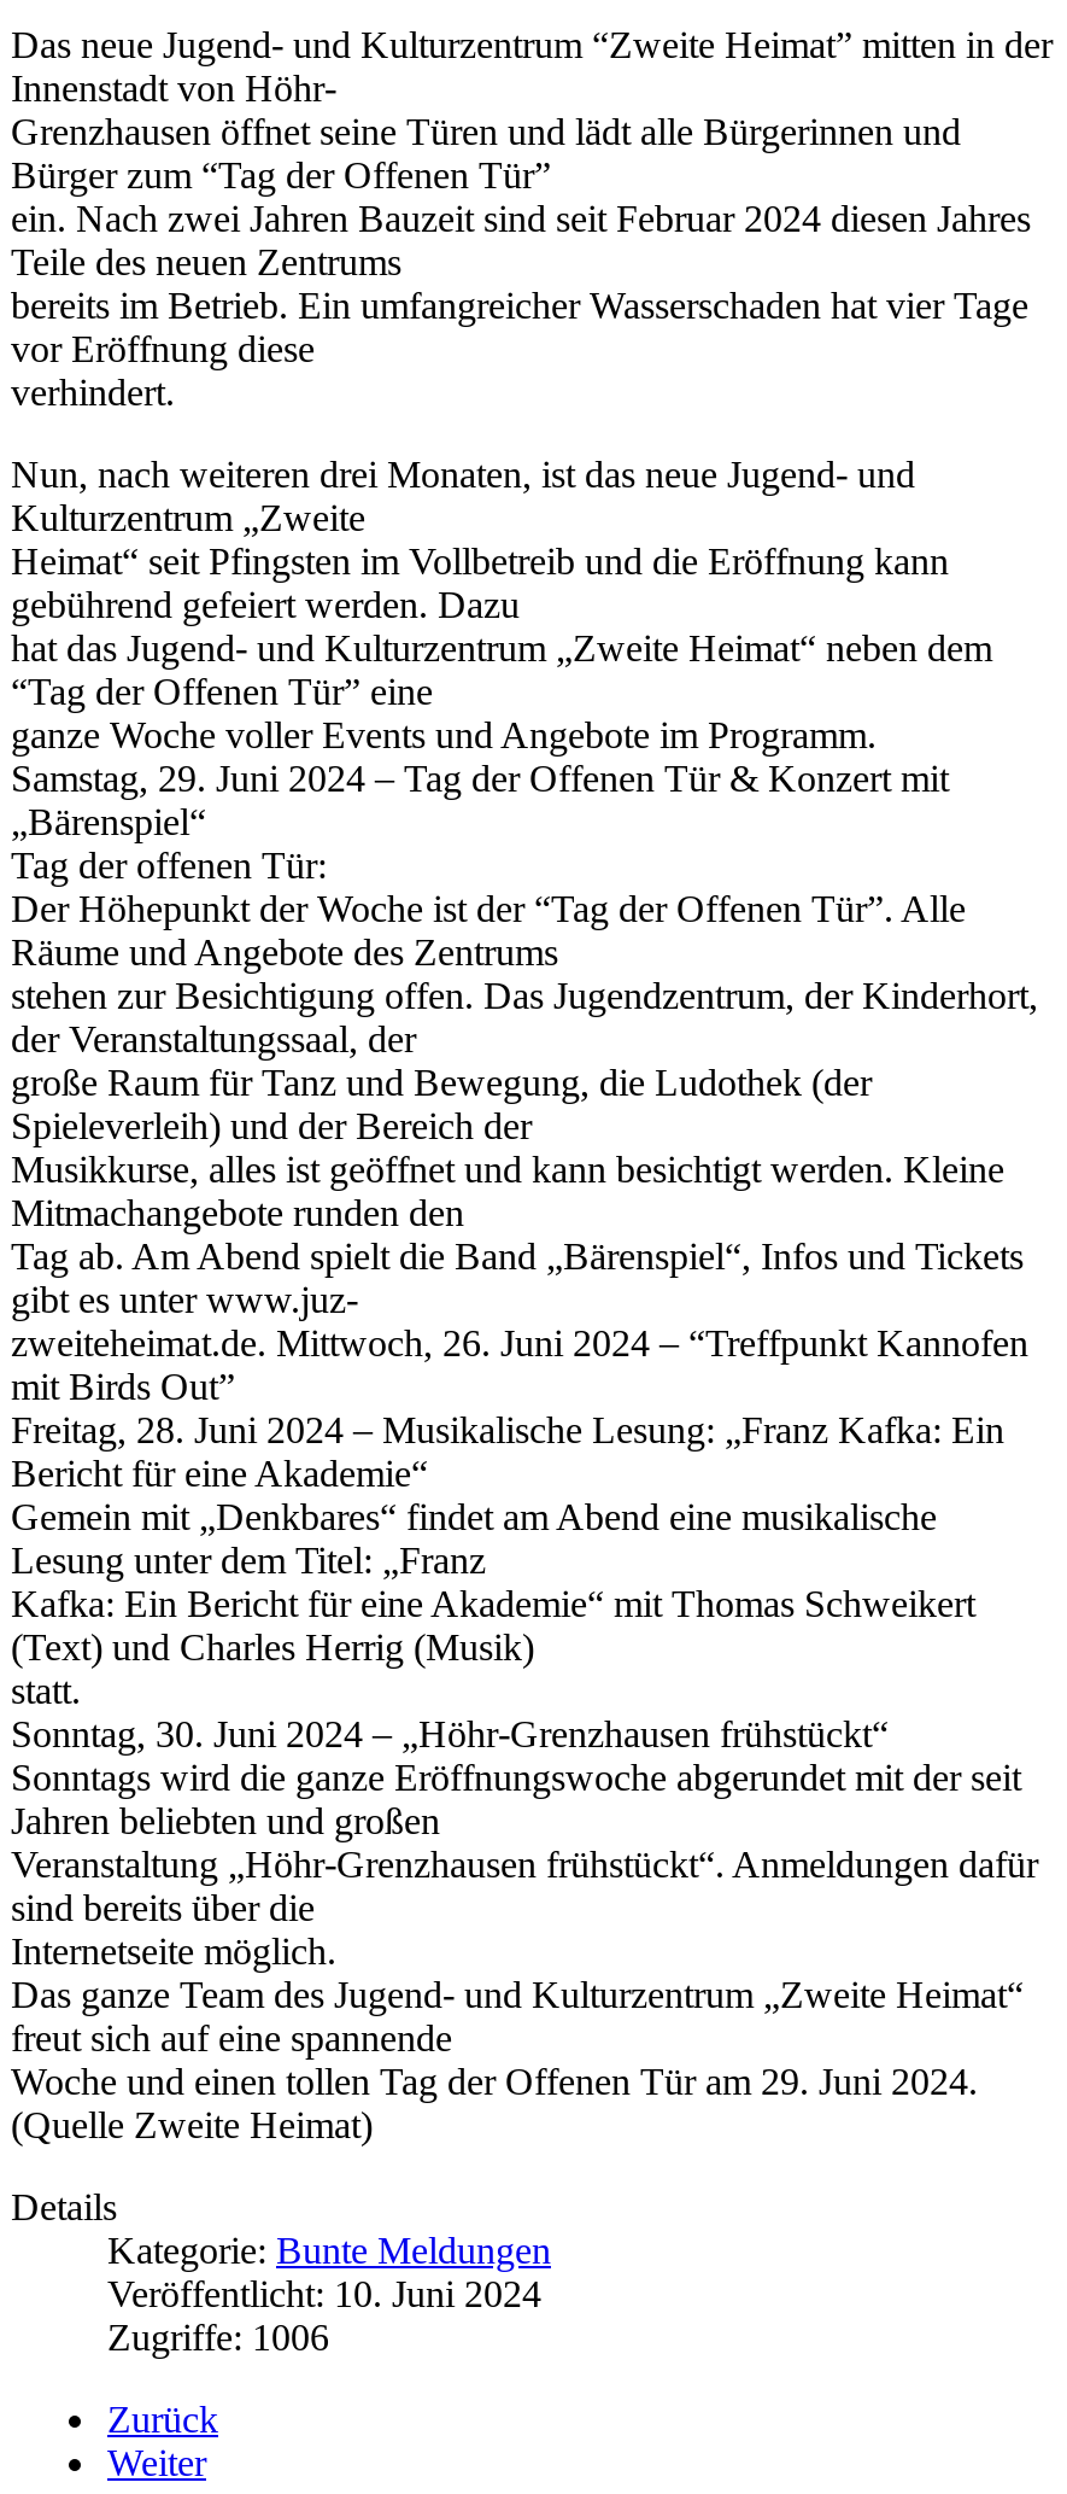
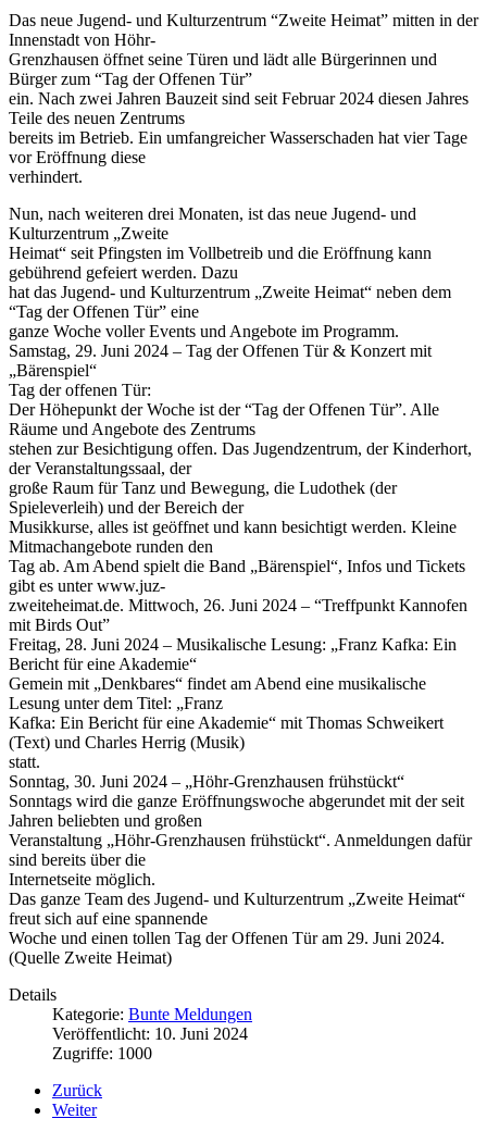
[107,2316,329,2357] Zugriffe: 1006 -> [52,1044,152,1062] Zugriffe: 1000

